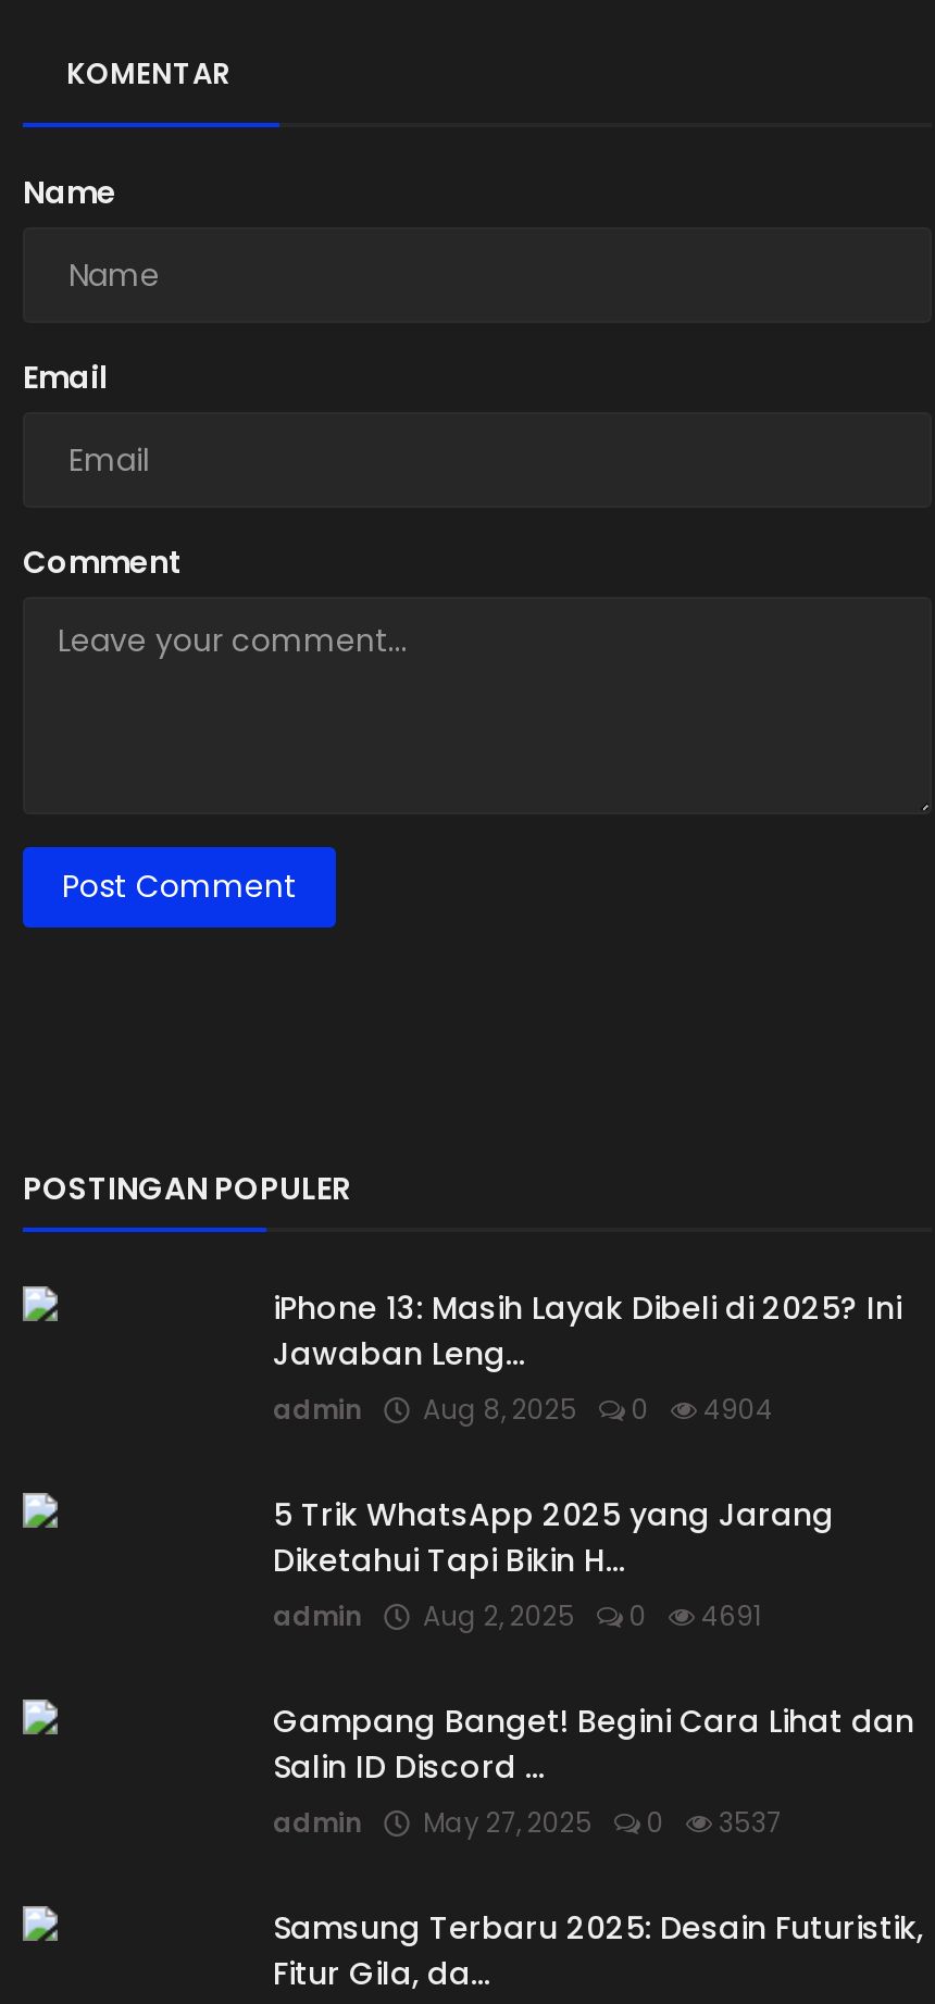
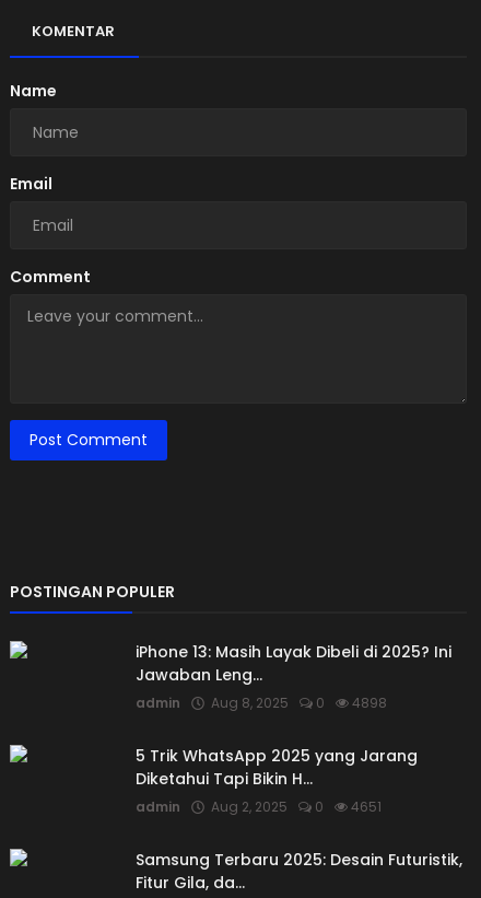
[273,1391,773,1428] admin Aug 8, 2025 0 4904 -> [136,694,387,712] admin Aug 8, 2025 0 4898
[273,1598,914,1842] 4691 | Gampang Banget! Begini Cara Lihat dan | Salin ID Discord ... | admin | May 27, 2025 | 0 | 3537 -> [348,798,382,816] 4651

